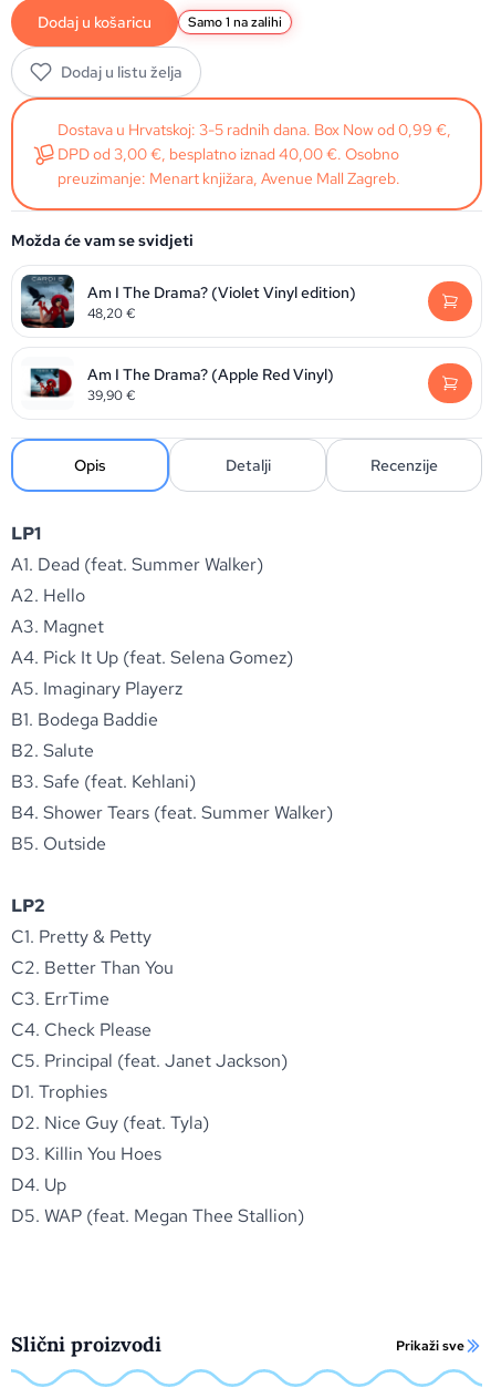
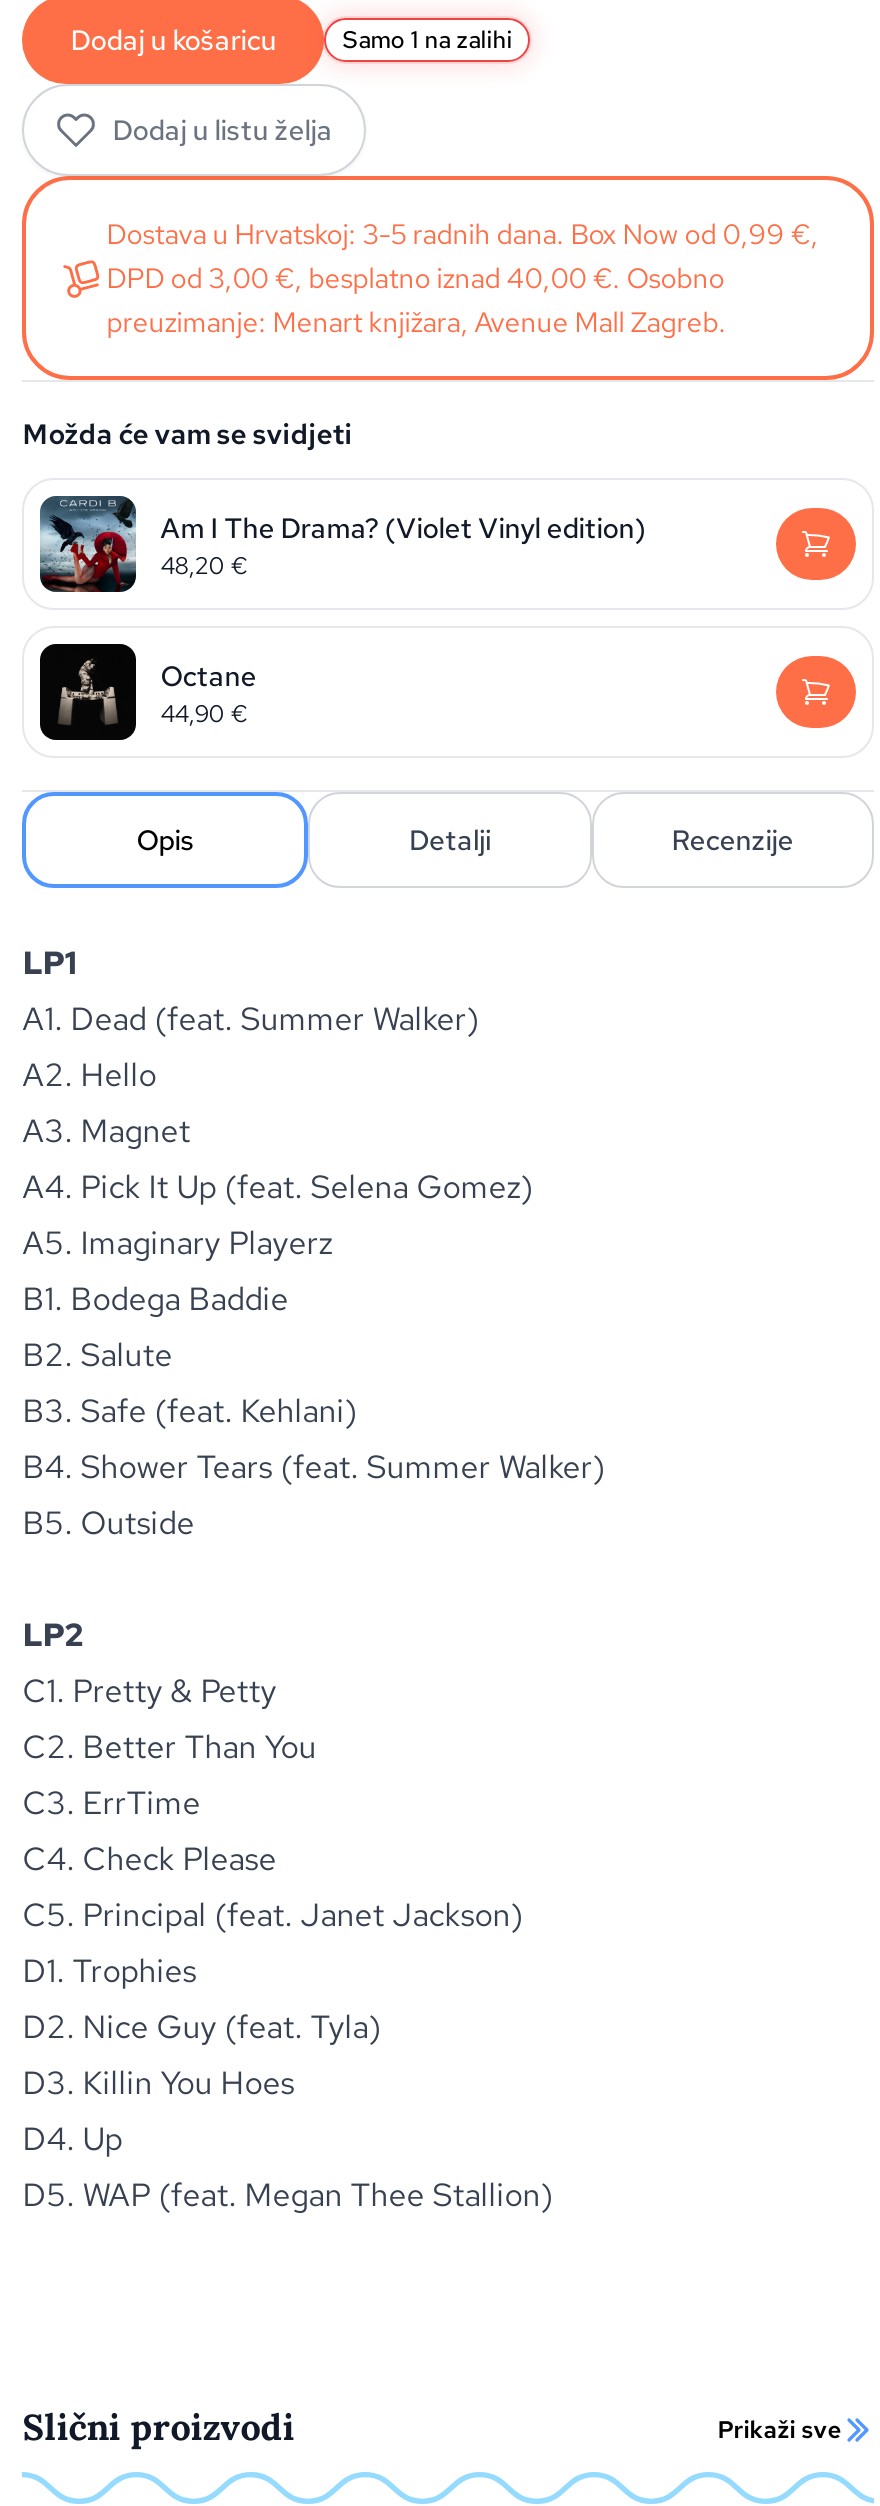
[21,357,334,410] [image] | Am I The Drama? (Apple Red Vinyl) | 39,90 € -> [38,642,256,742] [image] | Octane | 44,90 €

